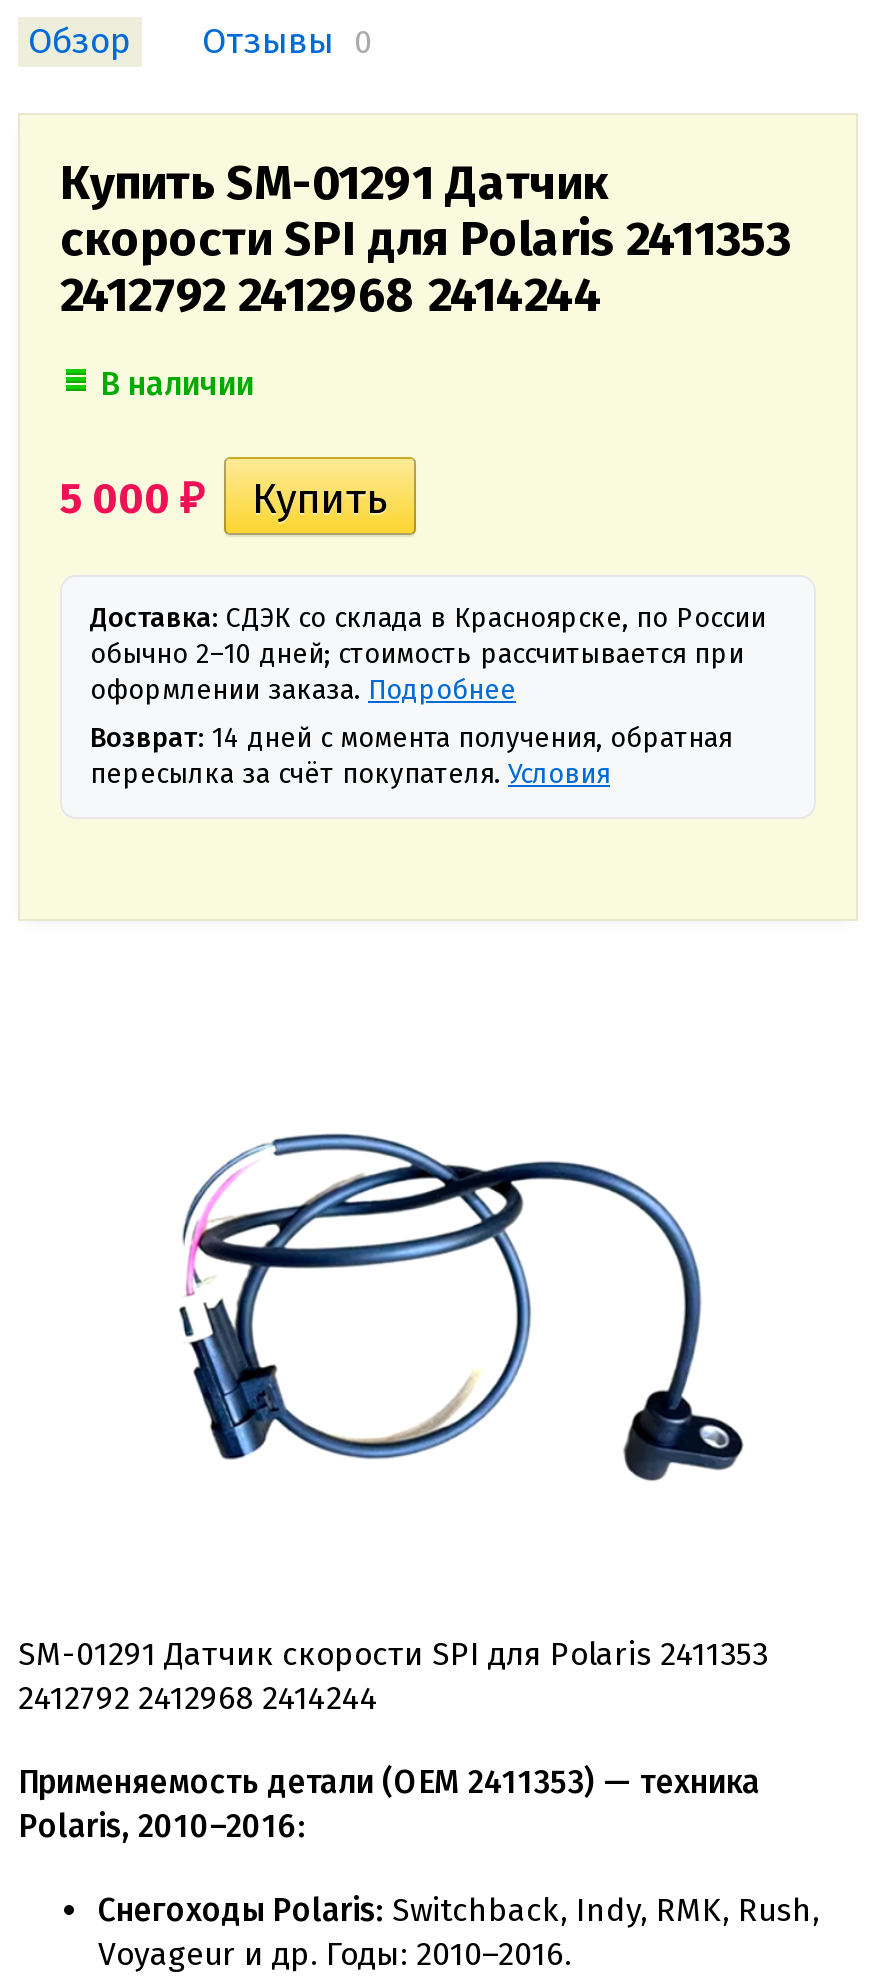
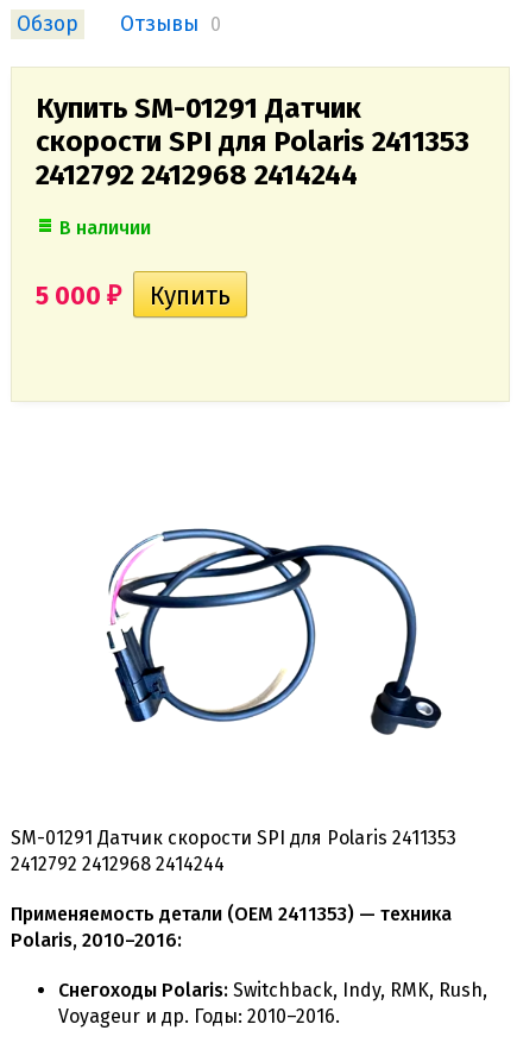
[90,601,766,791] Доставка: СДЭК со склада в Красноярске, по России | обычно 2–10 дней; стоимость рассчитывается при | оформлении заказа. Подробнее | Возврат: 14 дней с момента получения, обратная | пересылка за счёт покупателя. Условия -> none

